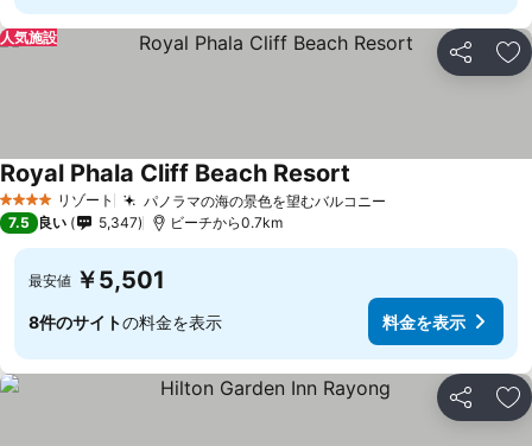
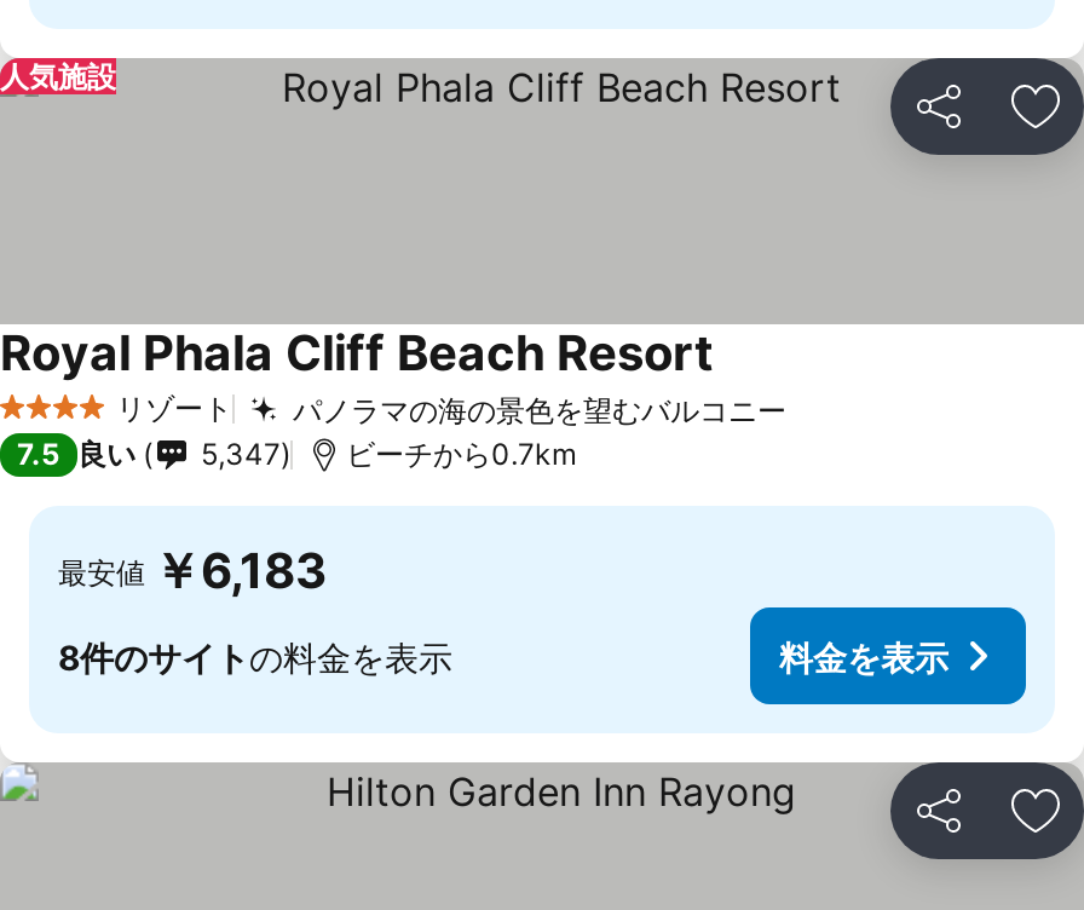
[28,266,165,294] 最安値 ￥5,501 -> [58,542,327,600] 最安値 ￥6,183

